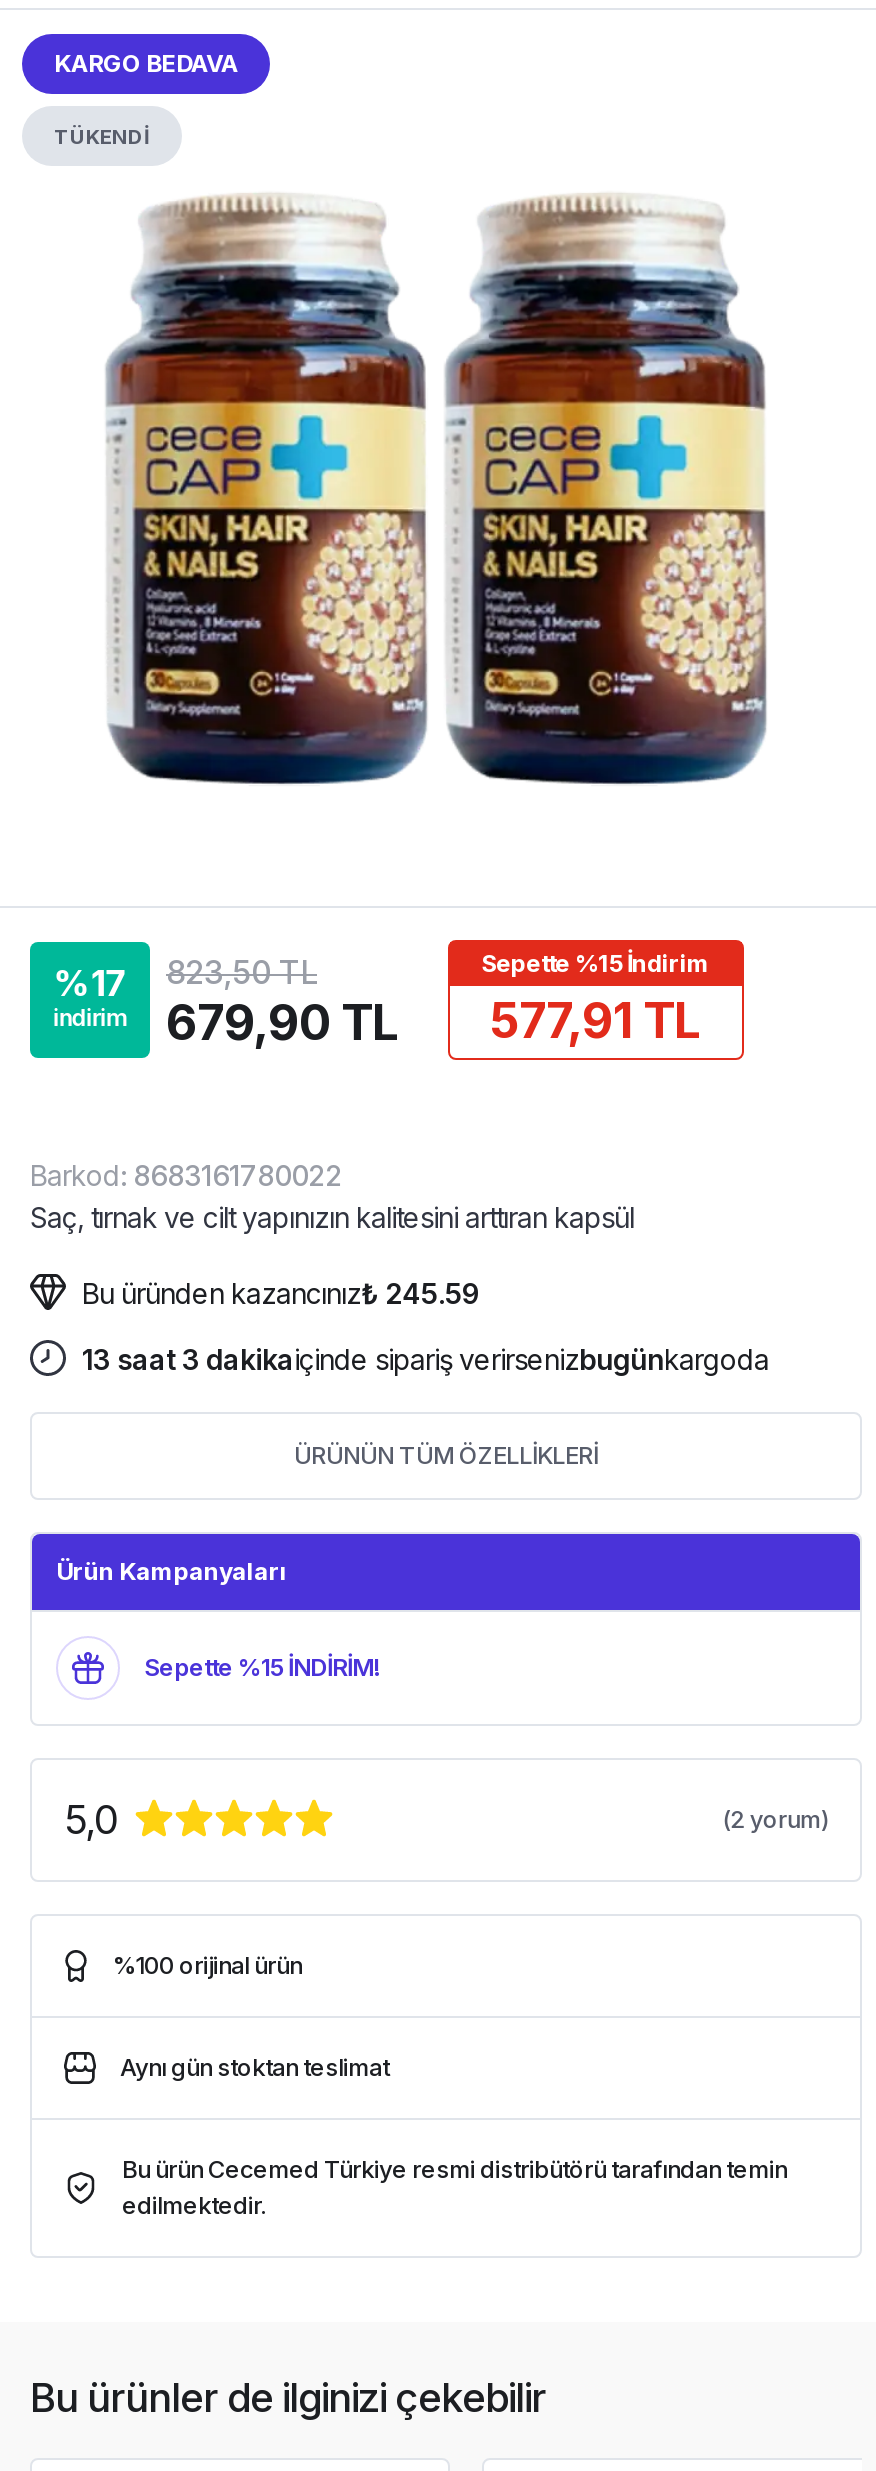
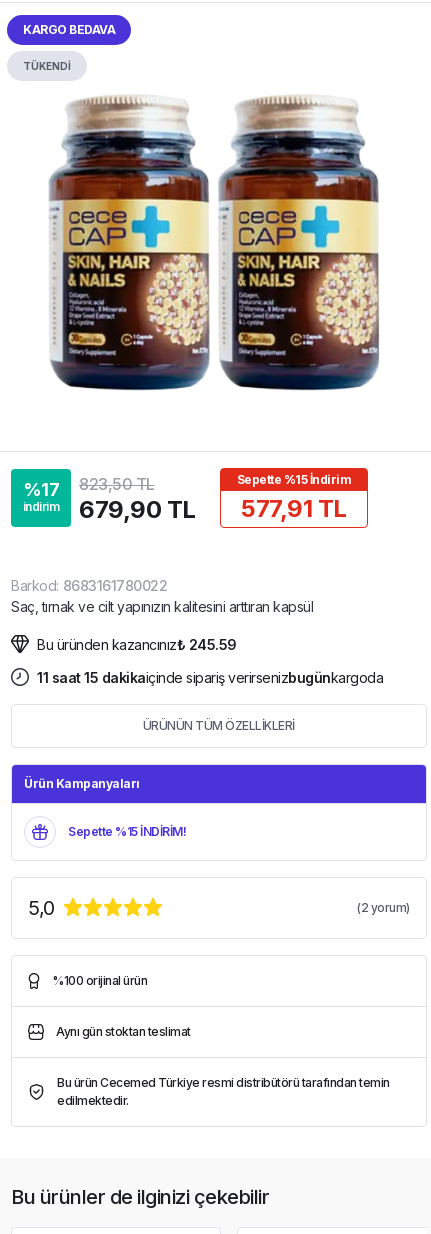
[82,1342,769,1376] 13 saat 3 dakikaiçinde sipariş verirsenizbugünkargoda -> [37,669,383,686] 11 saat 15 dakikaiçinde sipariş verirsenizbugünkargoda

